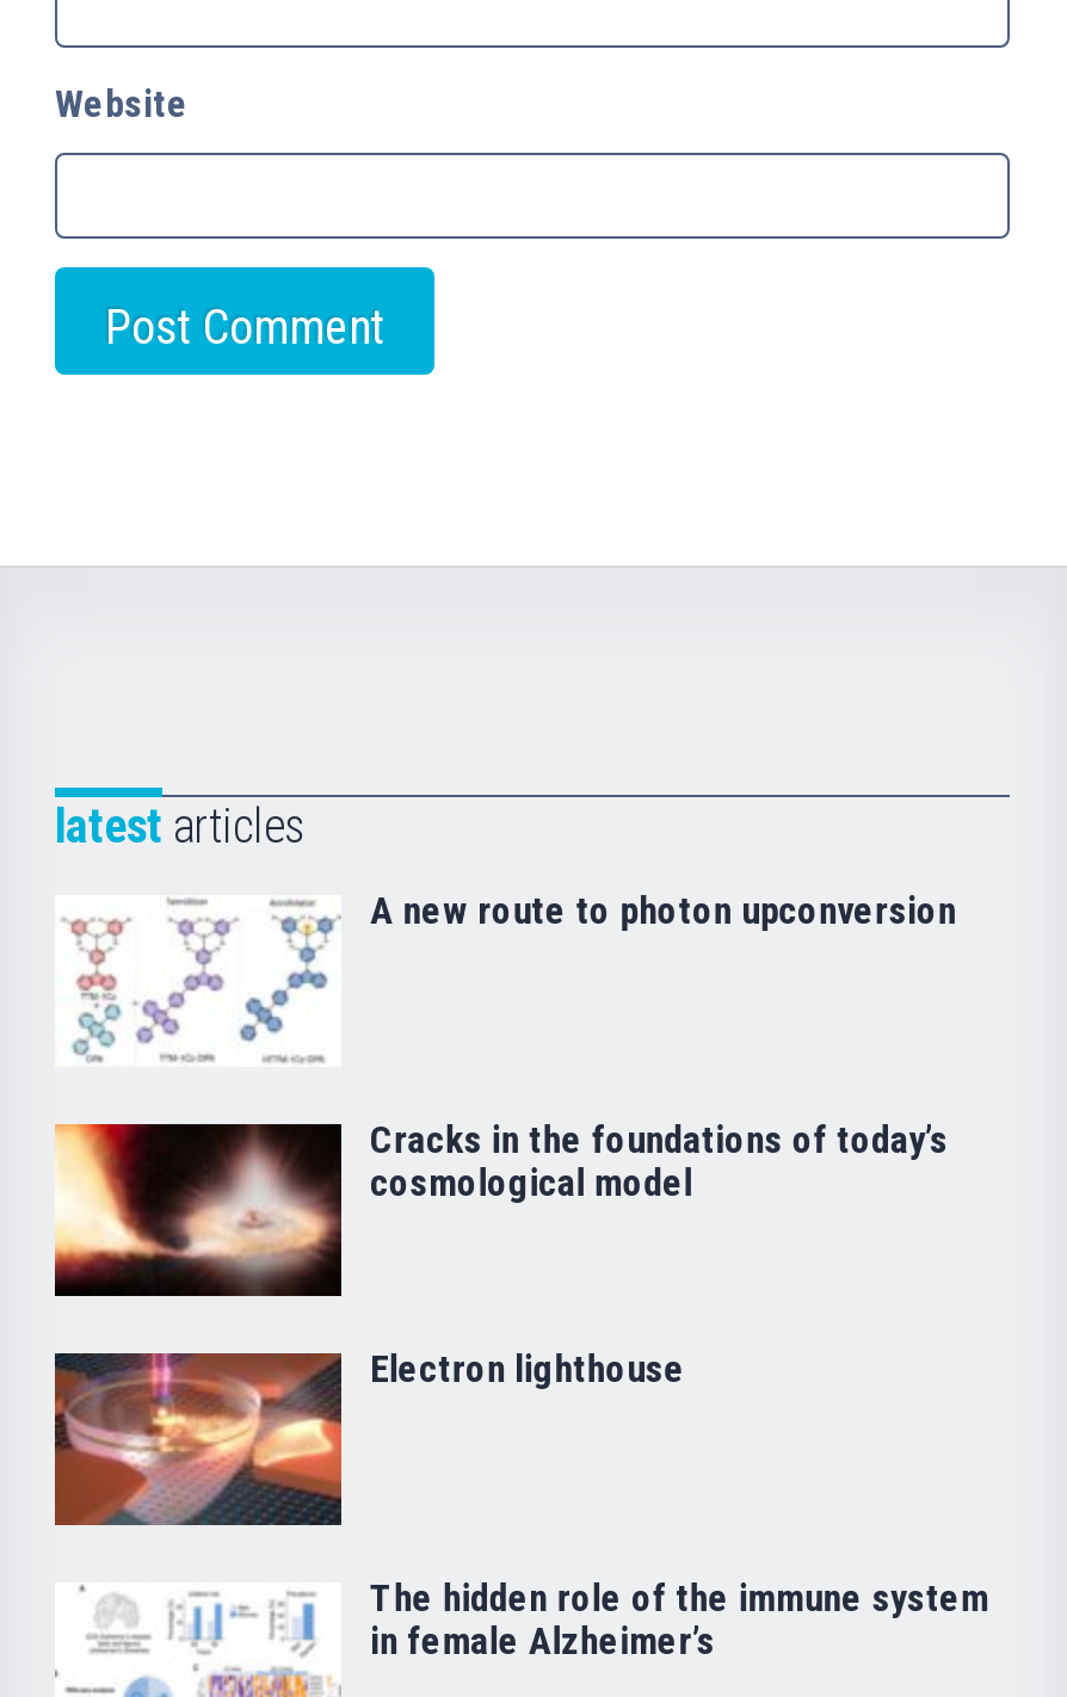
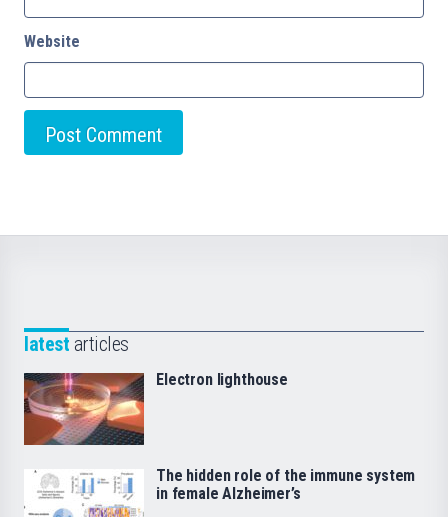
[62,888,956,1062] [image] | A new route to photon upconversion -> none
[53,1117,948,1298] [image] | Cracks in the foundations of today’s | cosmological model -> none

